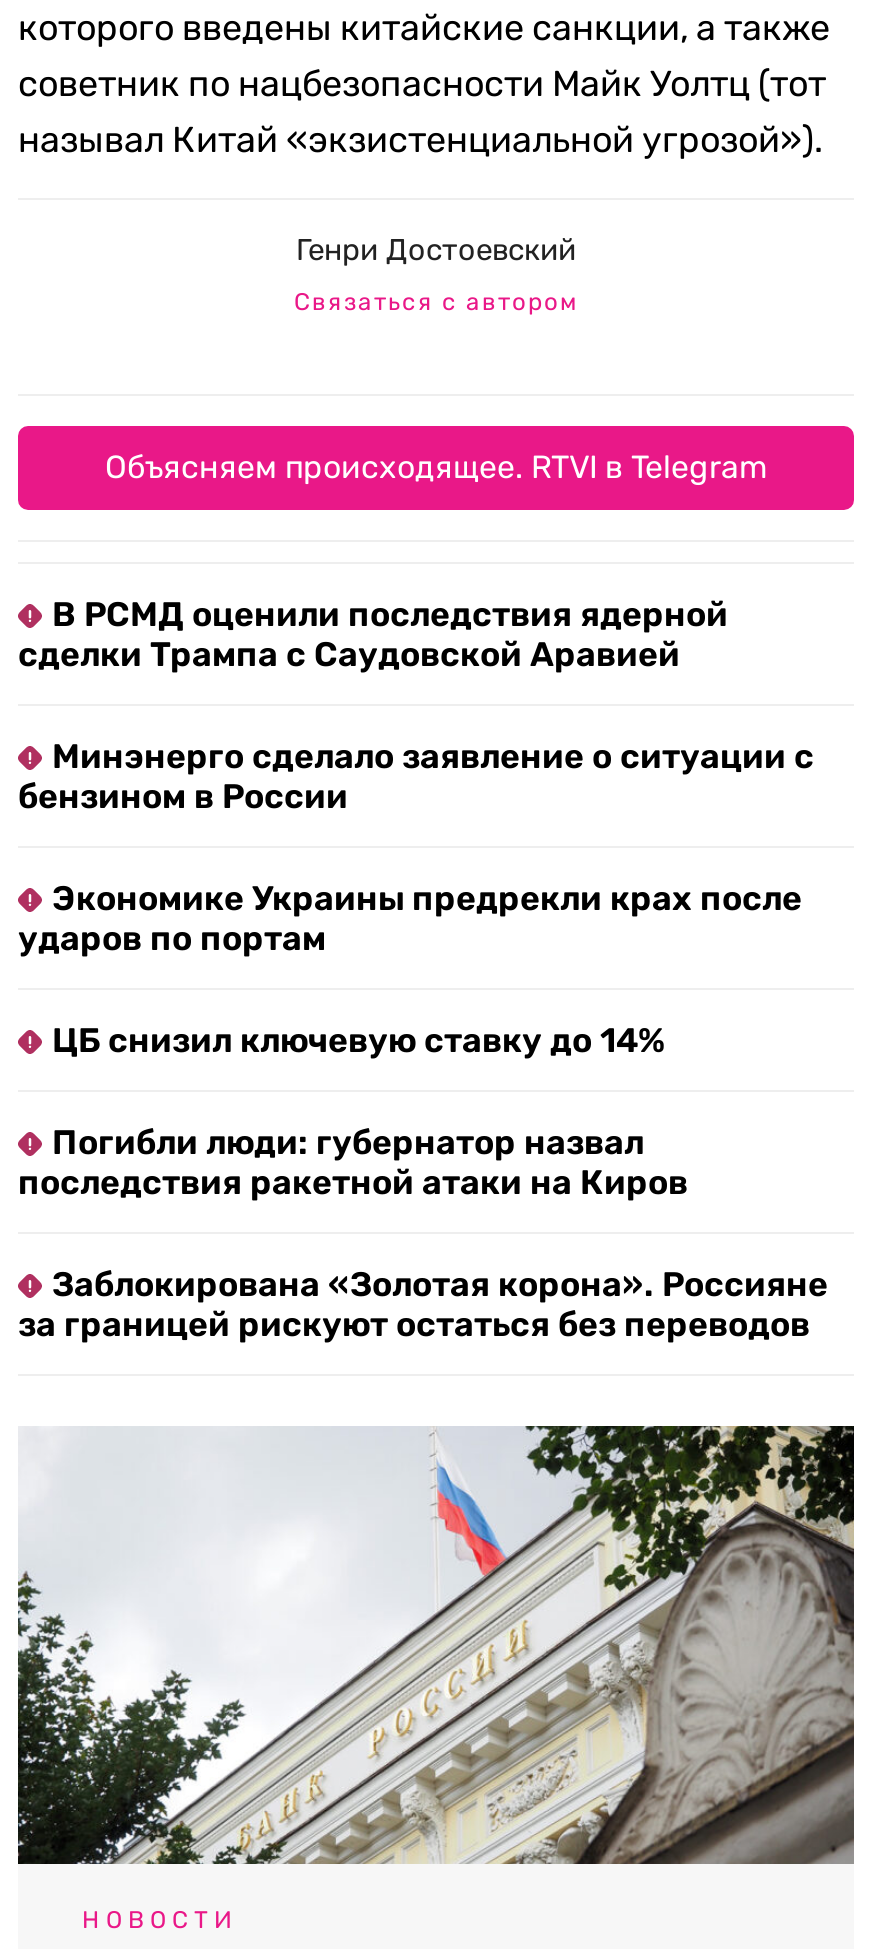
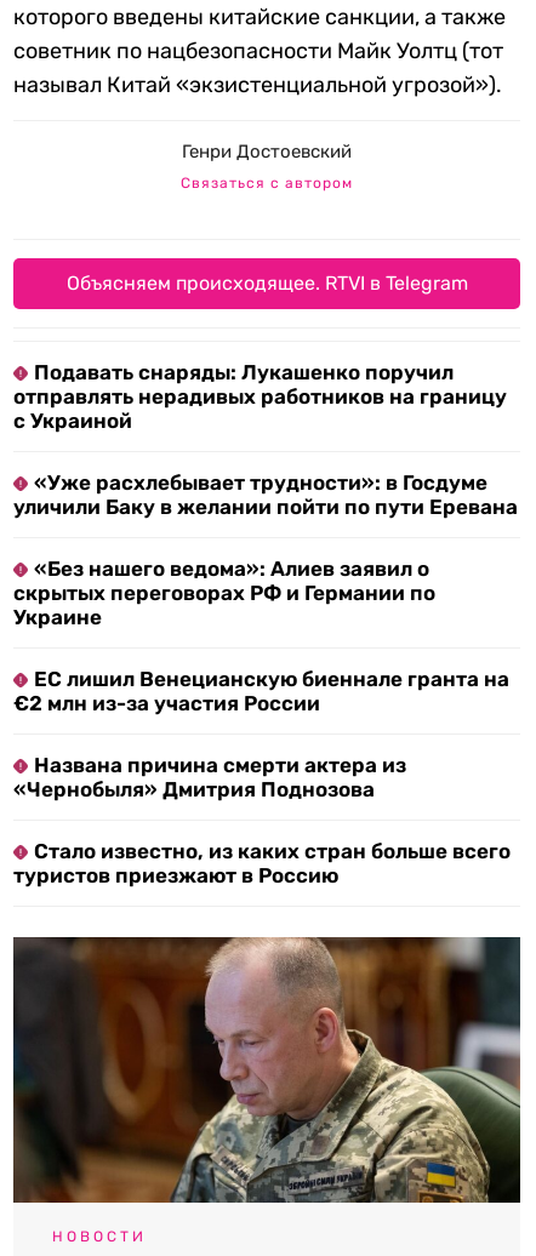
[18,595,728,675] В РСМД оценили последствия ядерной | сделки Трампа с Саудовской Аравией -> [13,361,507,433] Подавать снаряды: Лукашенко поручил | отправлять нерадивых работников на границу | с Украиной
[18,737,814,817] Минэнерго сделало заявление о ситуации с | бензином в России -> [13,471,518,519] «Уже расхлебывает трудности»: в Госдуме | уличили Баку в желании пойти по пути Еревана
[18,879,802,959] Экономике Украины предрекли крах после | ударов по портам -> [13,557,435,630] «Без нашего ведома»: Алиев заявил о | скрытых переговорах РФ и Германии по | Украине
[52,1021,666,1061] ЦБ снизил ключевую ставку до 14% -> [13,667,509,716] ЕС лишил Венецианскую биеннале гранта на | €2 млн из-за участия России
[18,1123,688,1203] Погибли люди: губернатор назвал | последствия ракетной атаки на Киров -> [13,753,406,802] Названа причина смерти актера из | «Чернобыля» Дмитрия Поднозова
[18,1265,828,1345] Заблокирована «Золотая корона». Россияне | за границей рискуют остаться без переводов -> [13,839,511,888] Стало известно, из каких стран больше всего | туристов приезжают в Россию
[16,1440,856,1866] [image] -> [12,936,520,1204] [image]

